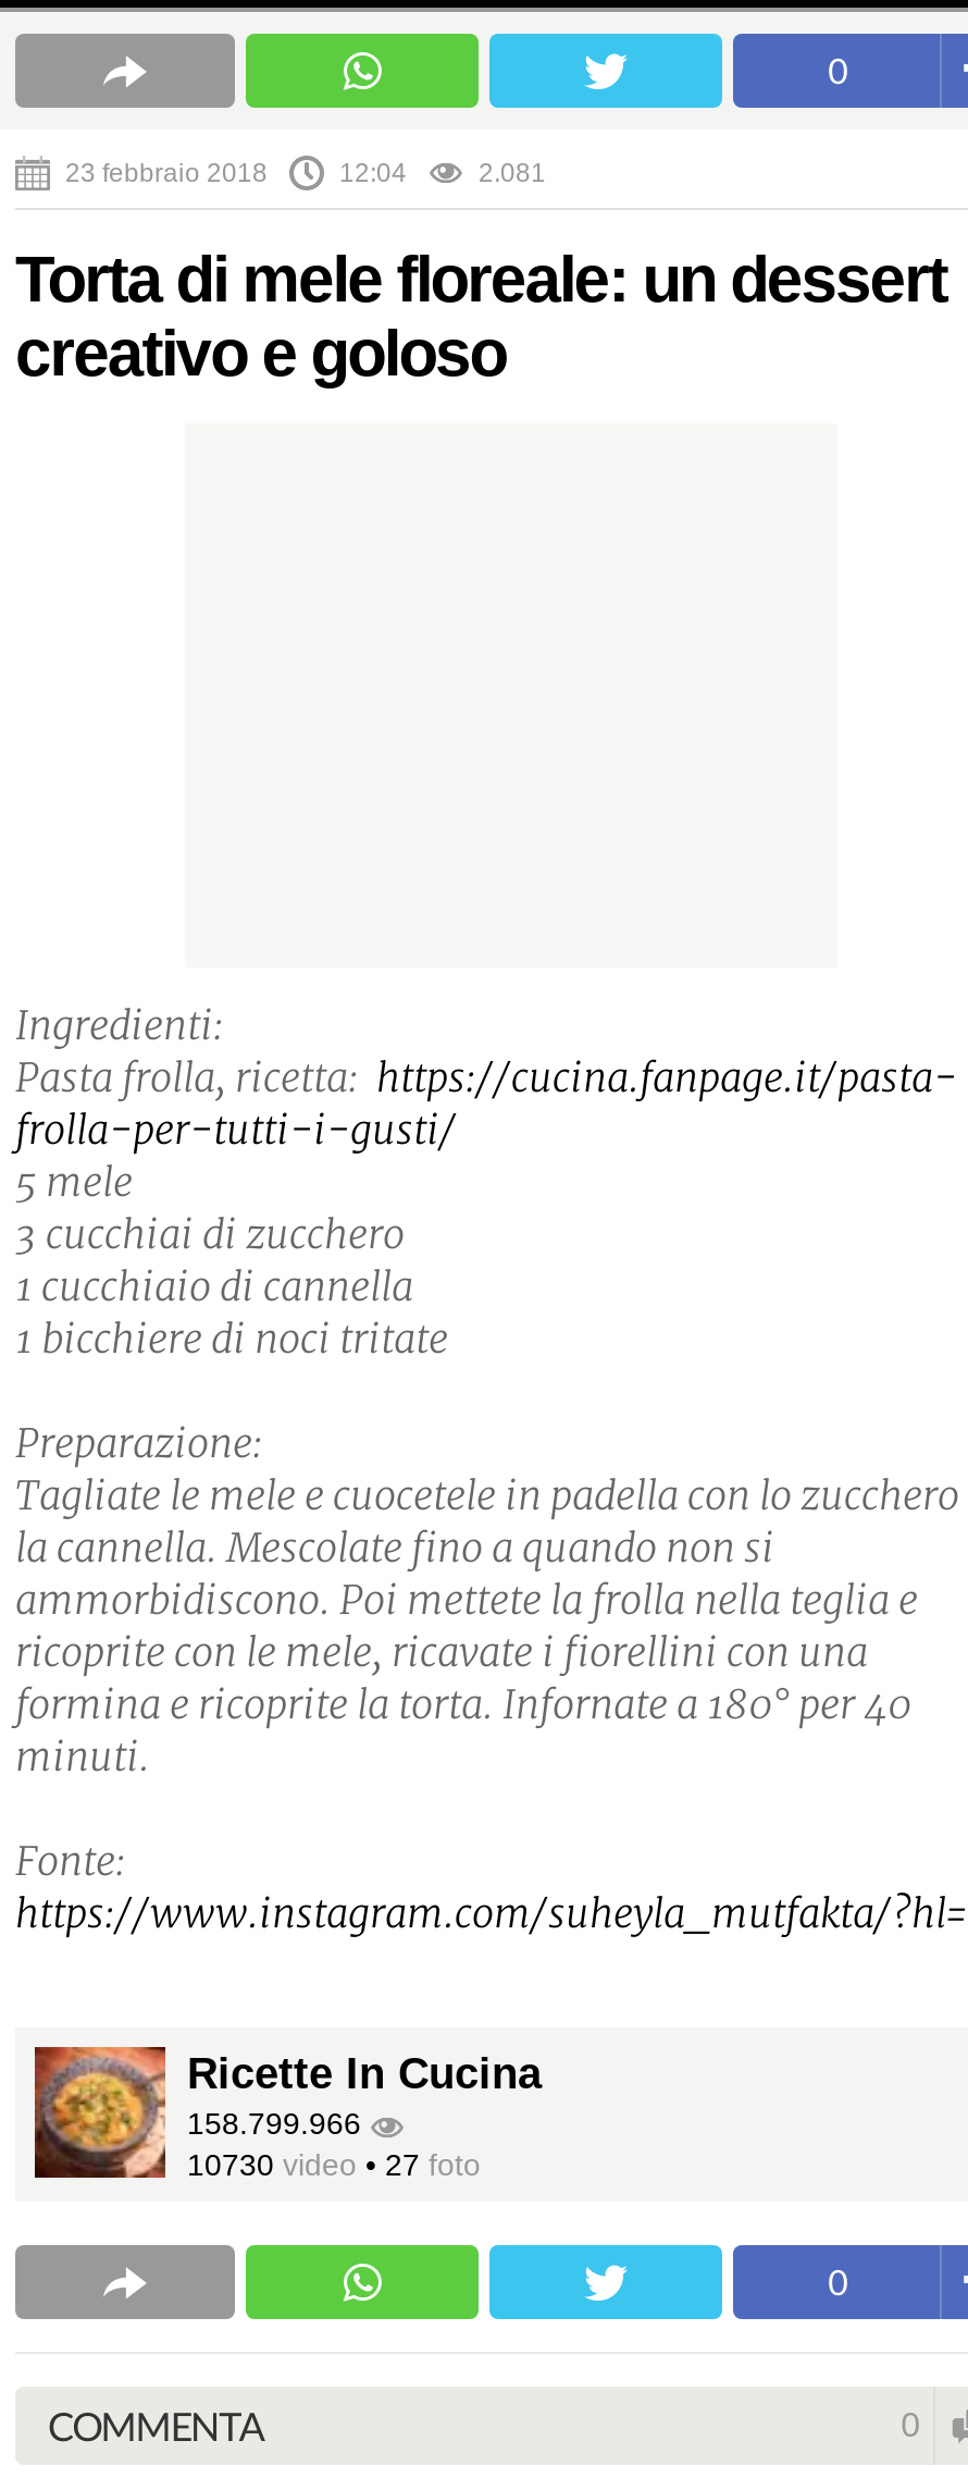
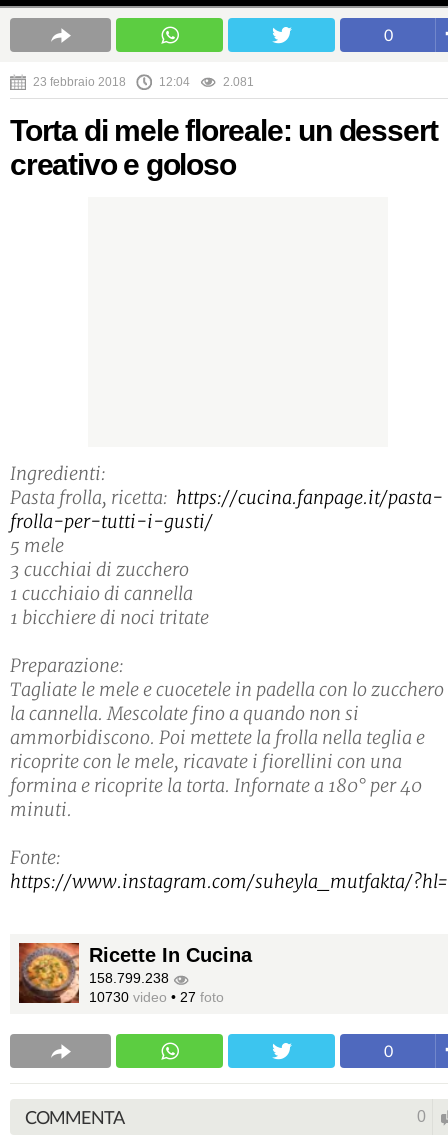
[187,2106,361,2141] 158.799.966 -> [89,970,169,986] 158.799.238

